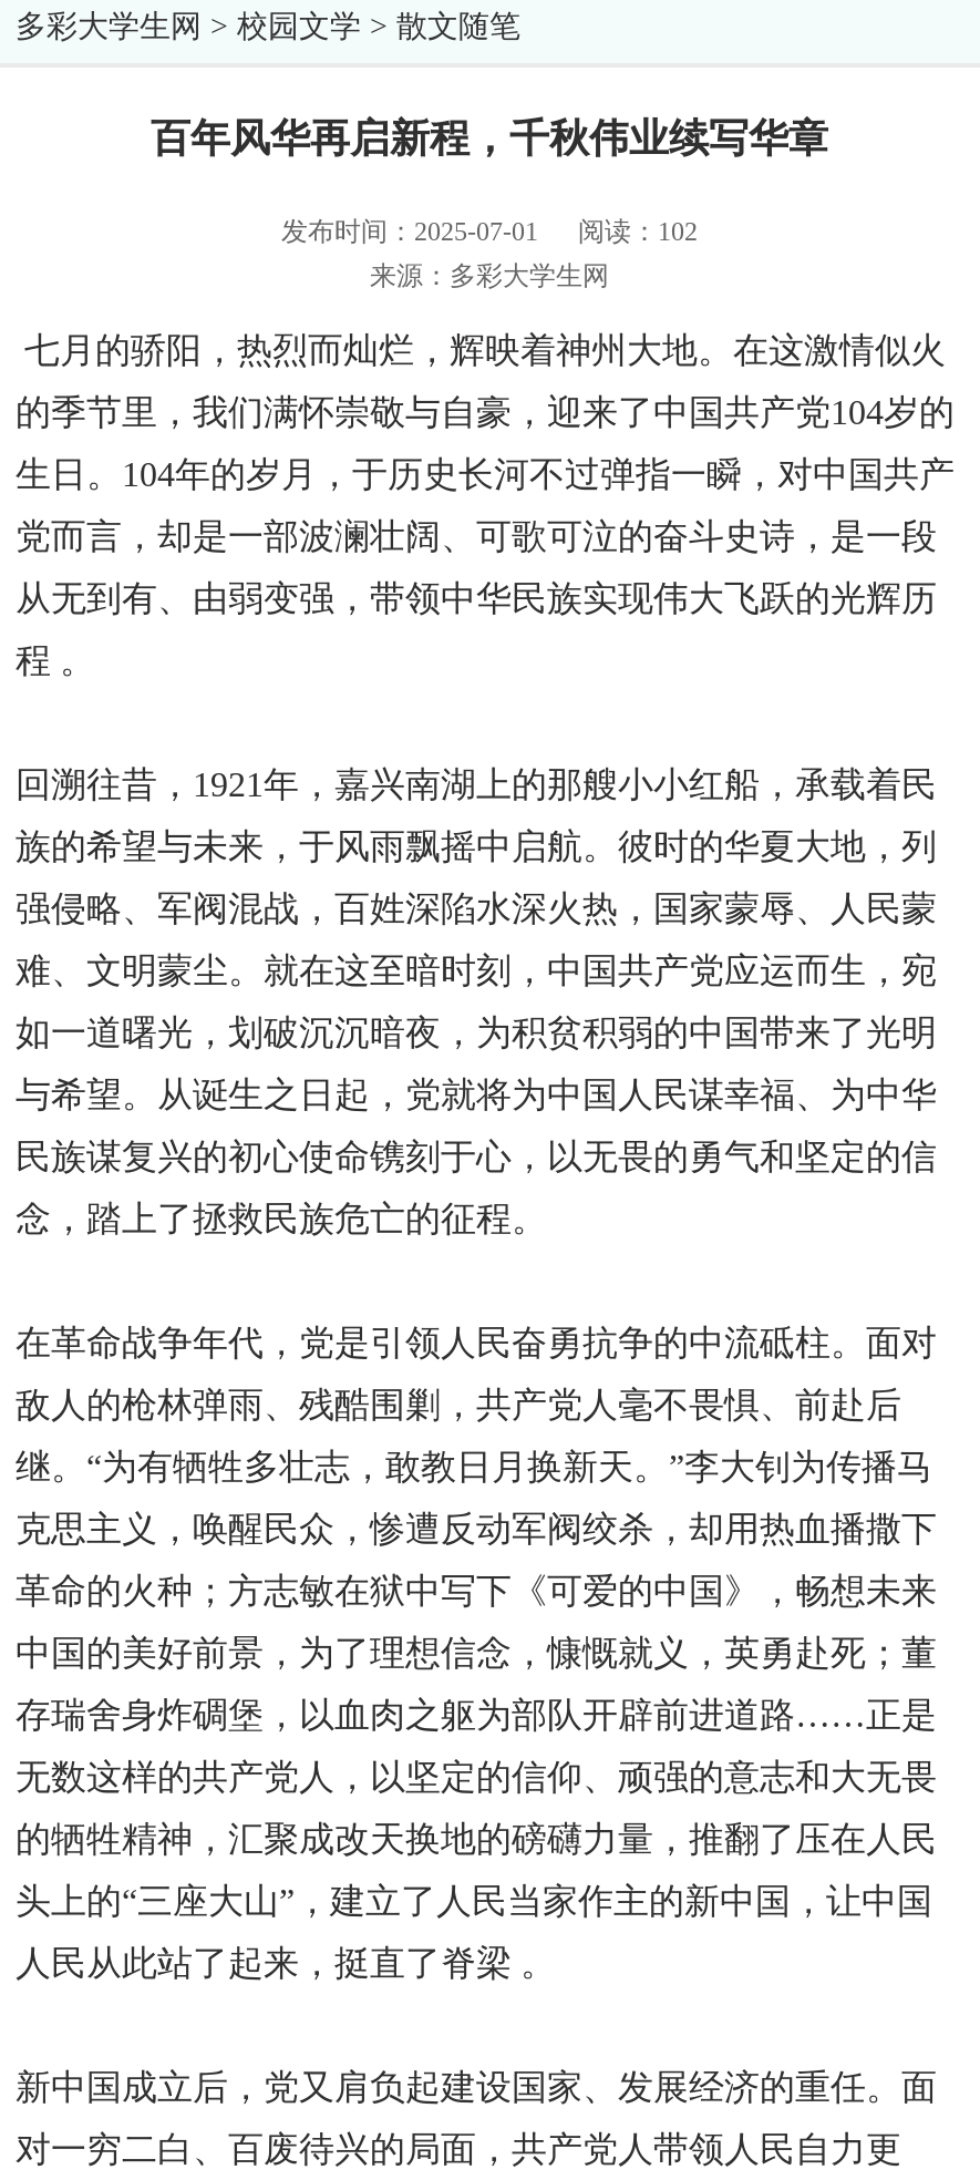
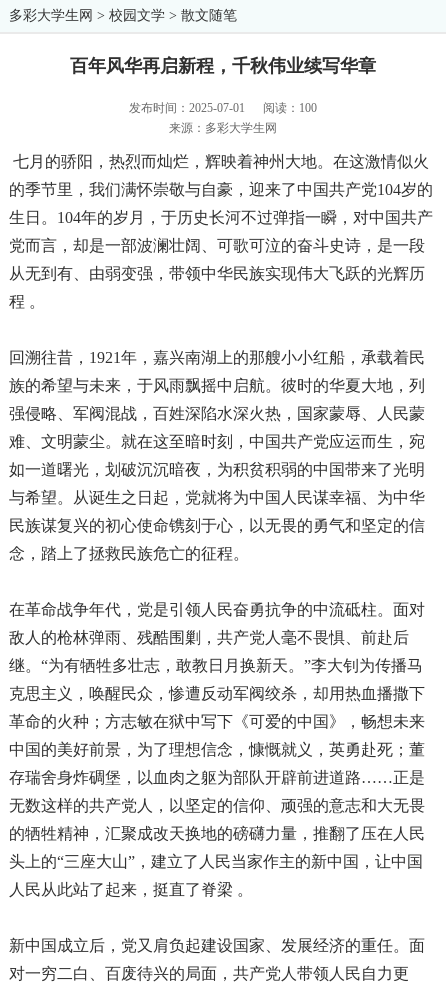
[281,216,698,247] 发布时间：2025-07-01 阅读：102 -> [129,101,317,115] 发布时间：2025-07-01 阅读：100

